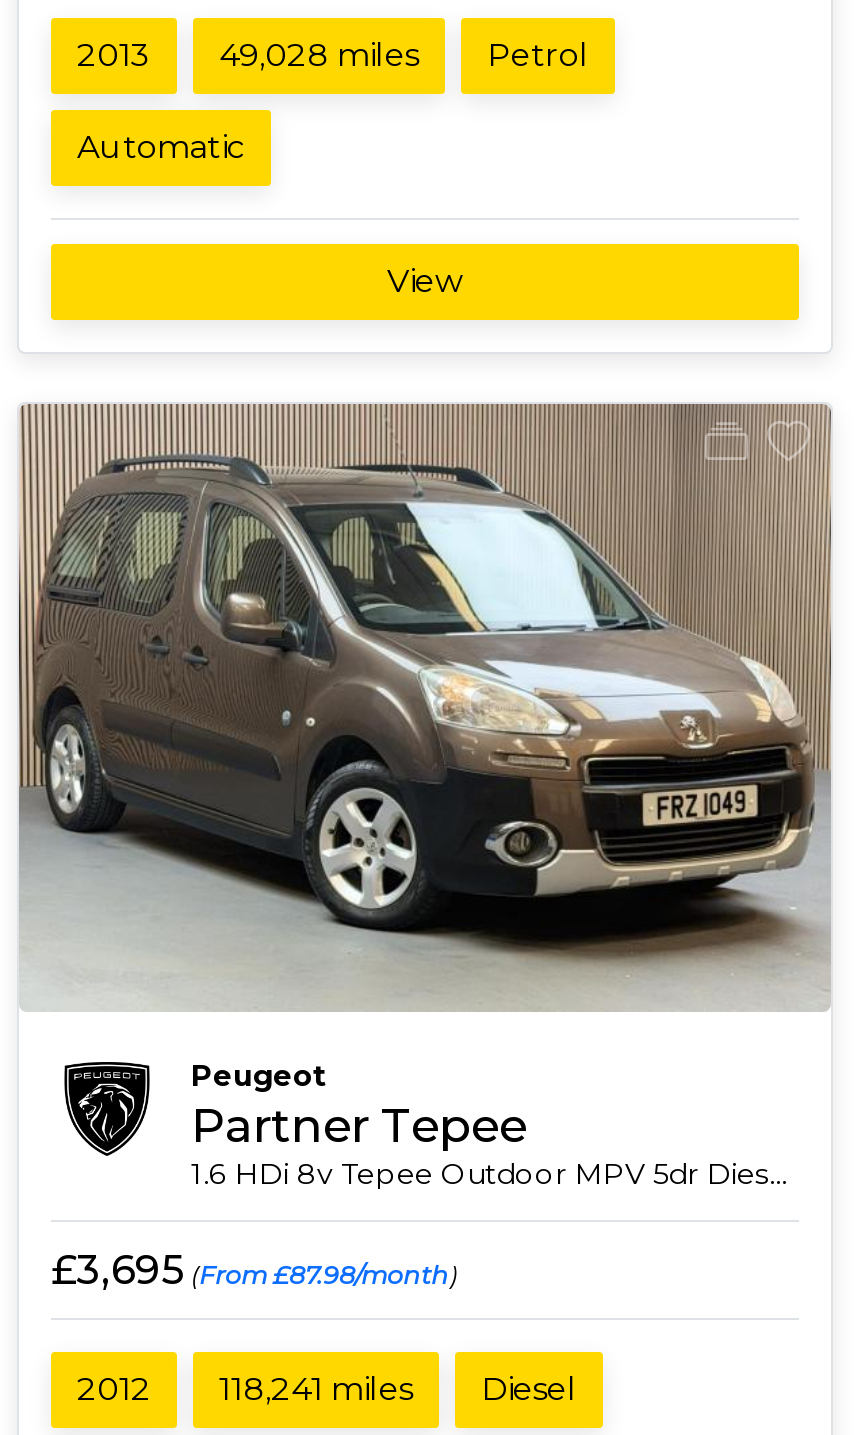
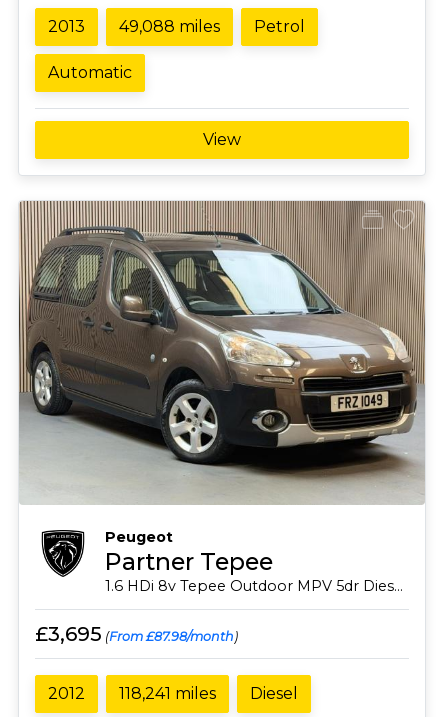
[77,35,589,73] 2013 49,028 miles Petrol -> [48,17,305,36] 2013 49,088 miles Petrol

